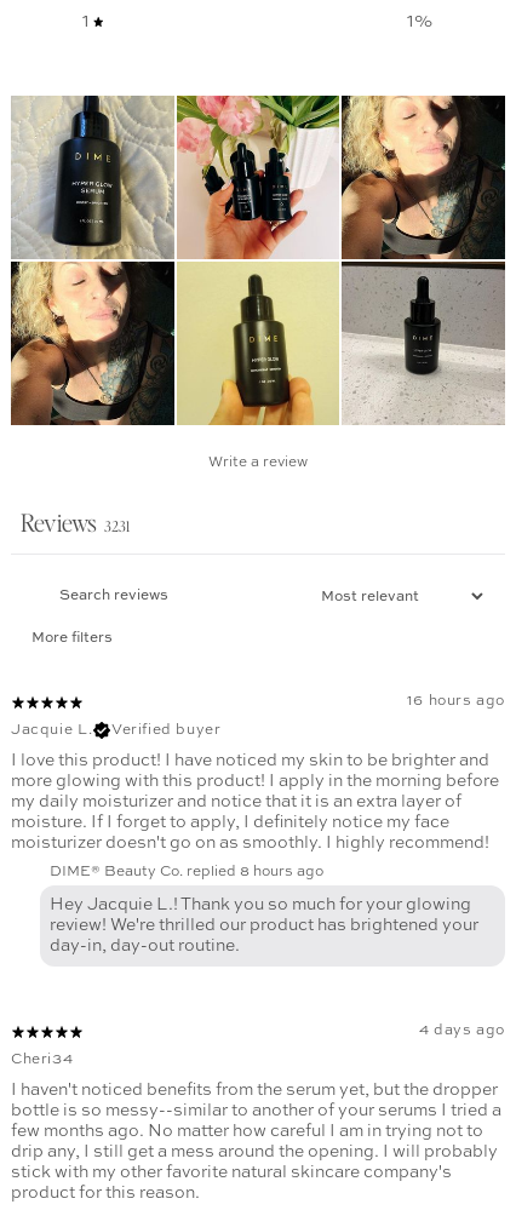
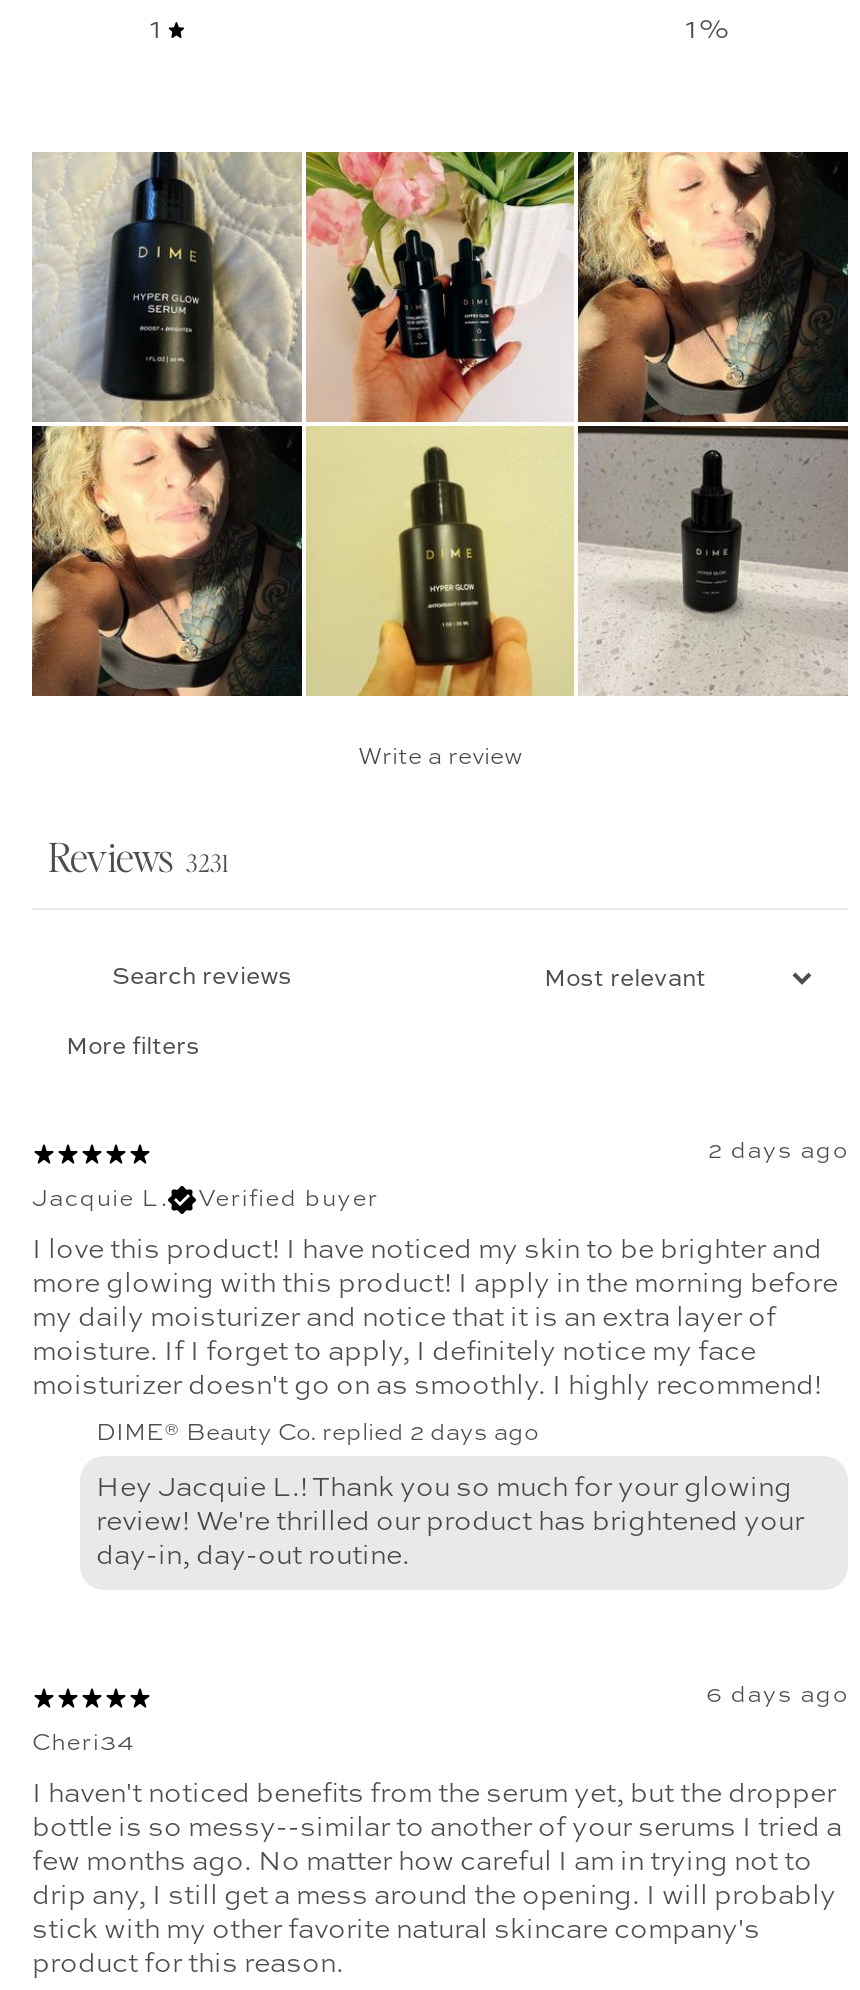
[407,694,505,708] 16 hours ago -> [708,1139,848,1163] 2 days ago
[50,864,323,879] DIME® Beauty Co. replied 8 hours ago -> [96,1421,538,1445] DIME® Beauty Co. replied 2 days ago
[419,1023,505,1038] 4 days ago -> [706,1683,848,1707] 6 days ago

